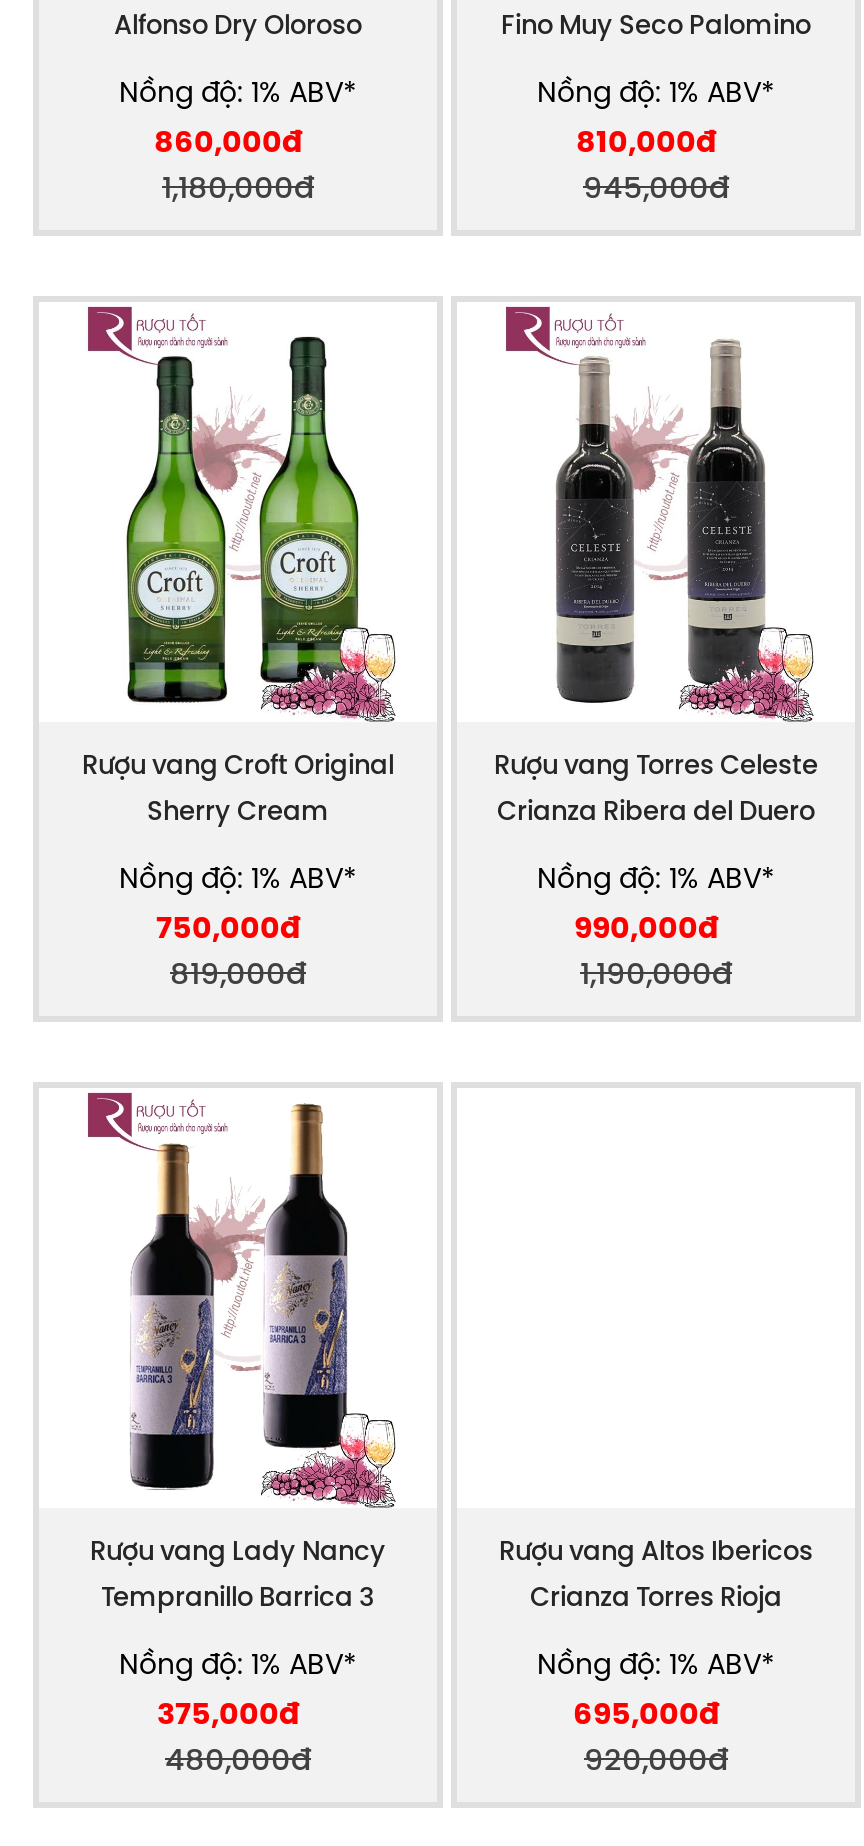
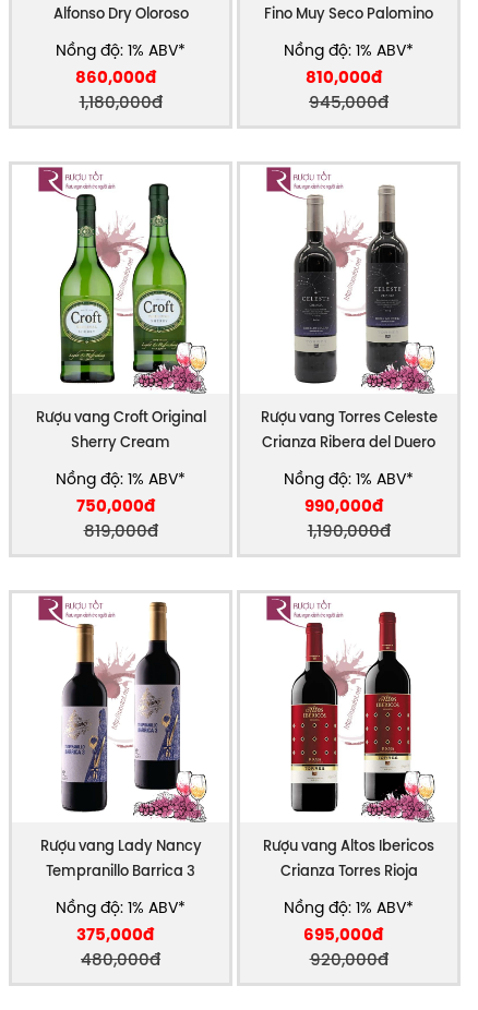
none -> [265,594,435,823] [image]

